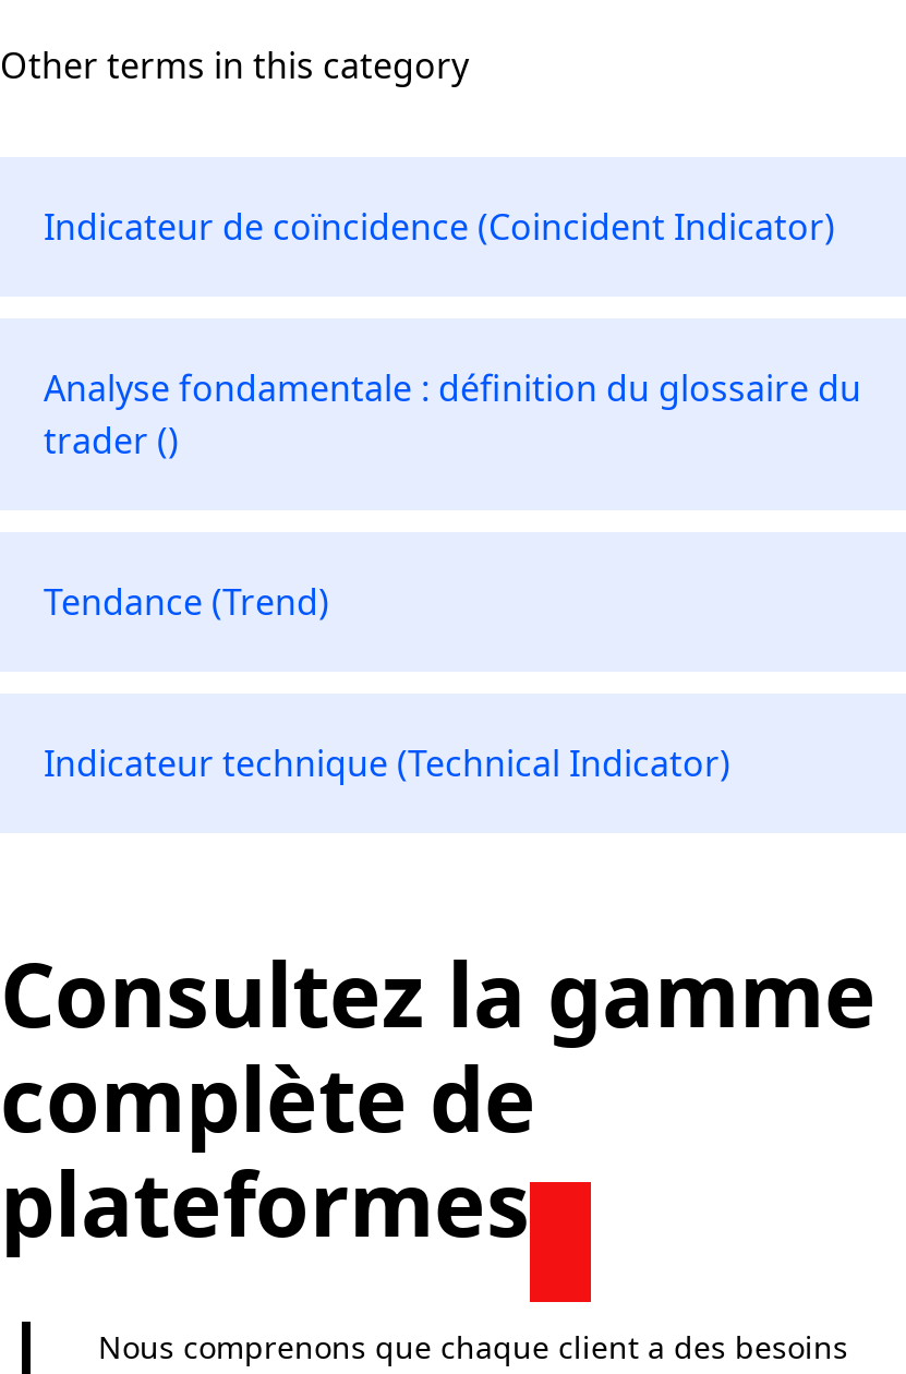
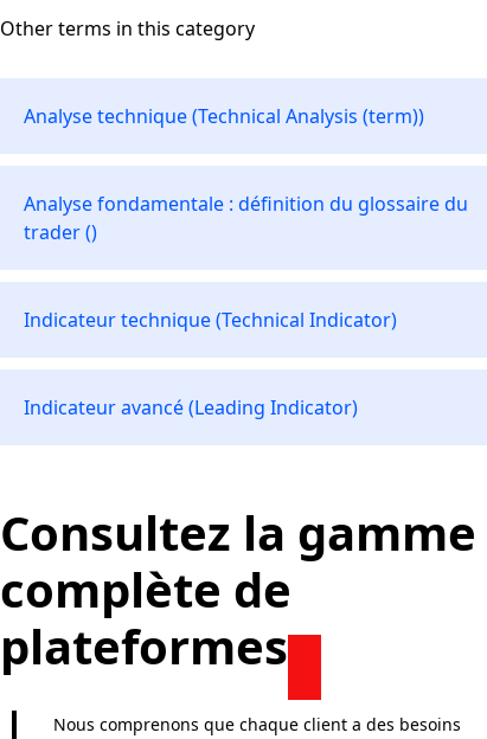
[44,203,835,251] Indicateur de coïncidence (Coincident Indicator) -> [24,103,424,129] Analyse technique (Technical Analysis (term))
[44,578,329,626] Tendance (Trend) -> none
moved [44,739,730,787] -> [24,307,397,333]: Indicateur technique (Technical Indicator)
none -> [24,394,358,420] Indicateur avancé (Leading Indicator)

